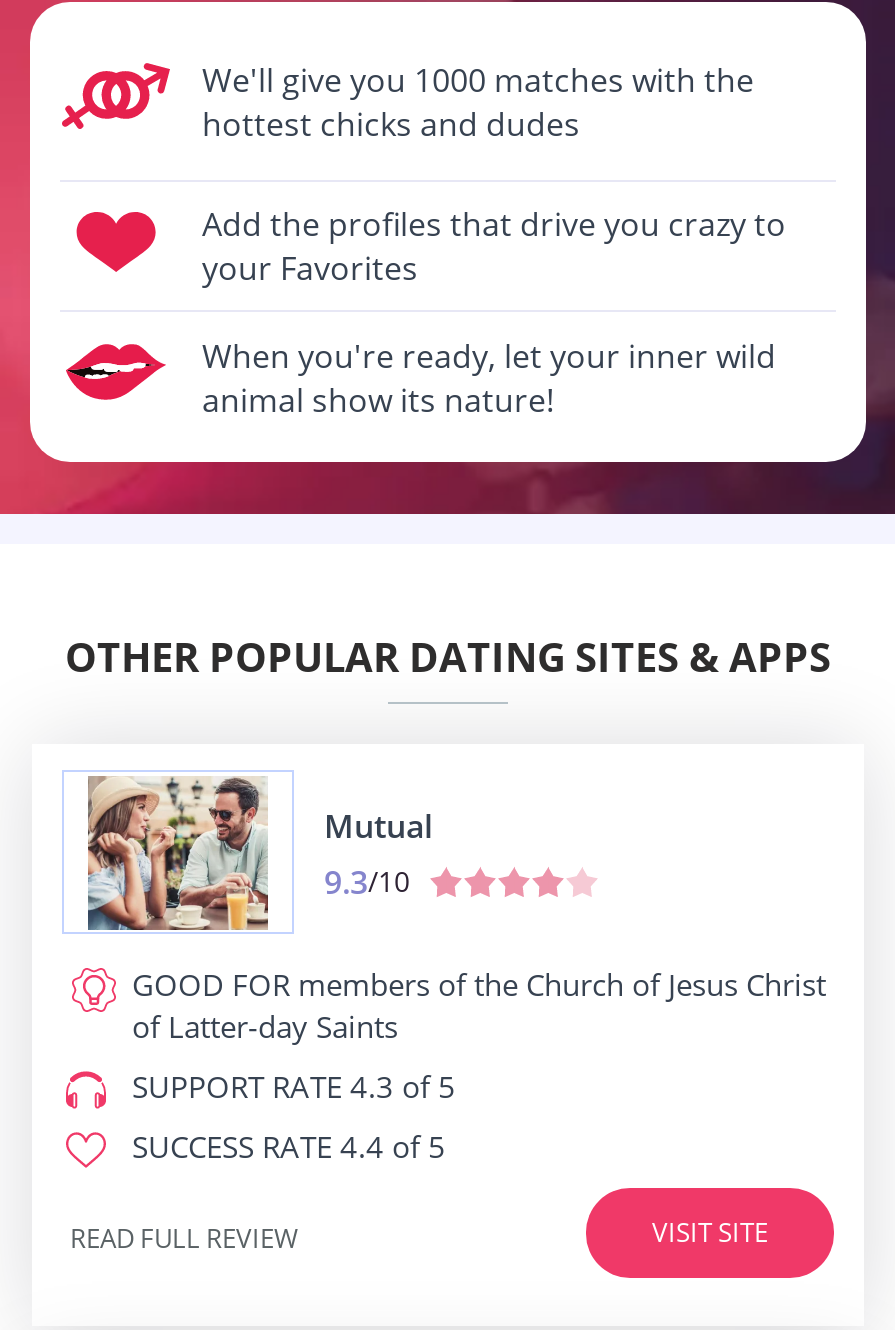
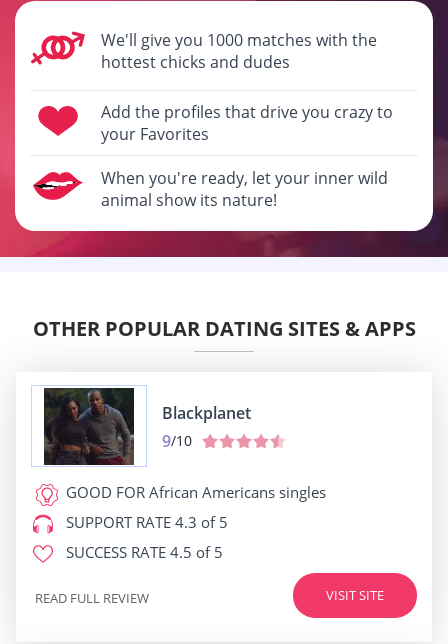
[86,776,826,1047] [image] | GOOD FOR members of the Church of Jesus Christ | of Latter-day Saints -> [43,387,326,502] [image] | GOOD FOR African Americans singles
[324,804,432,904] Mutual | 9.3/10 -> [162,402,251,452] Blackplanet | 9/10
[132,1127,446,1167] SUCCESS RATE 4.4 of 5 -> [66,542,223,562] SUCCESS RATE 4.5 of 5

